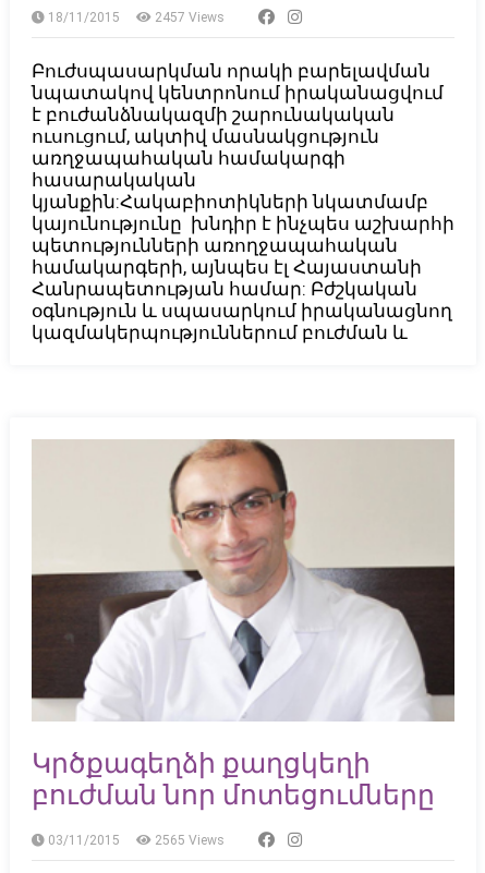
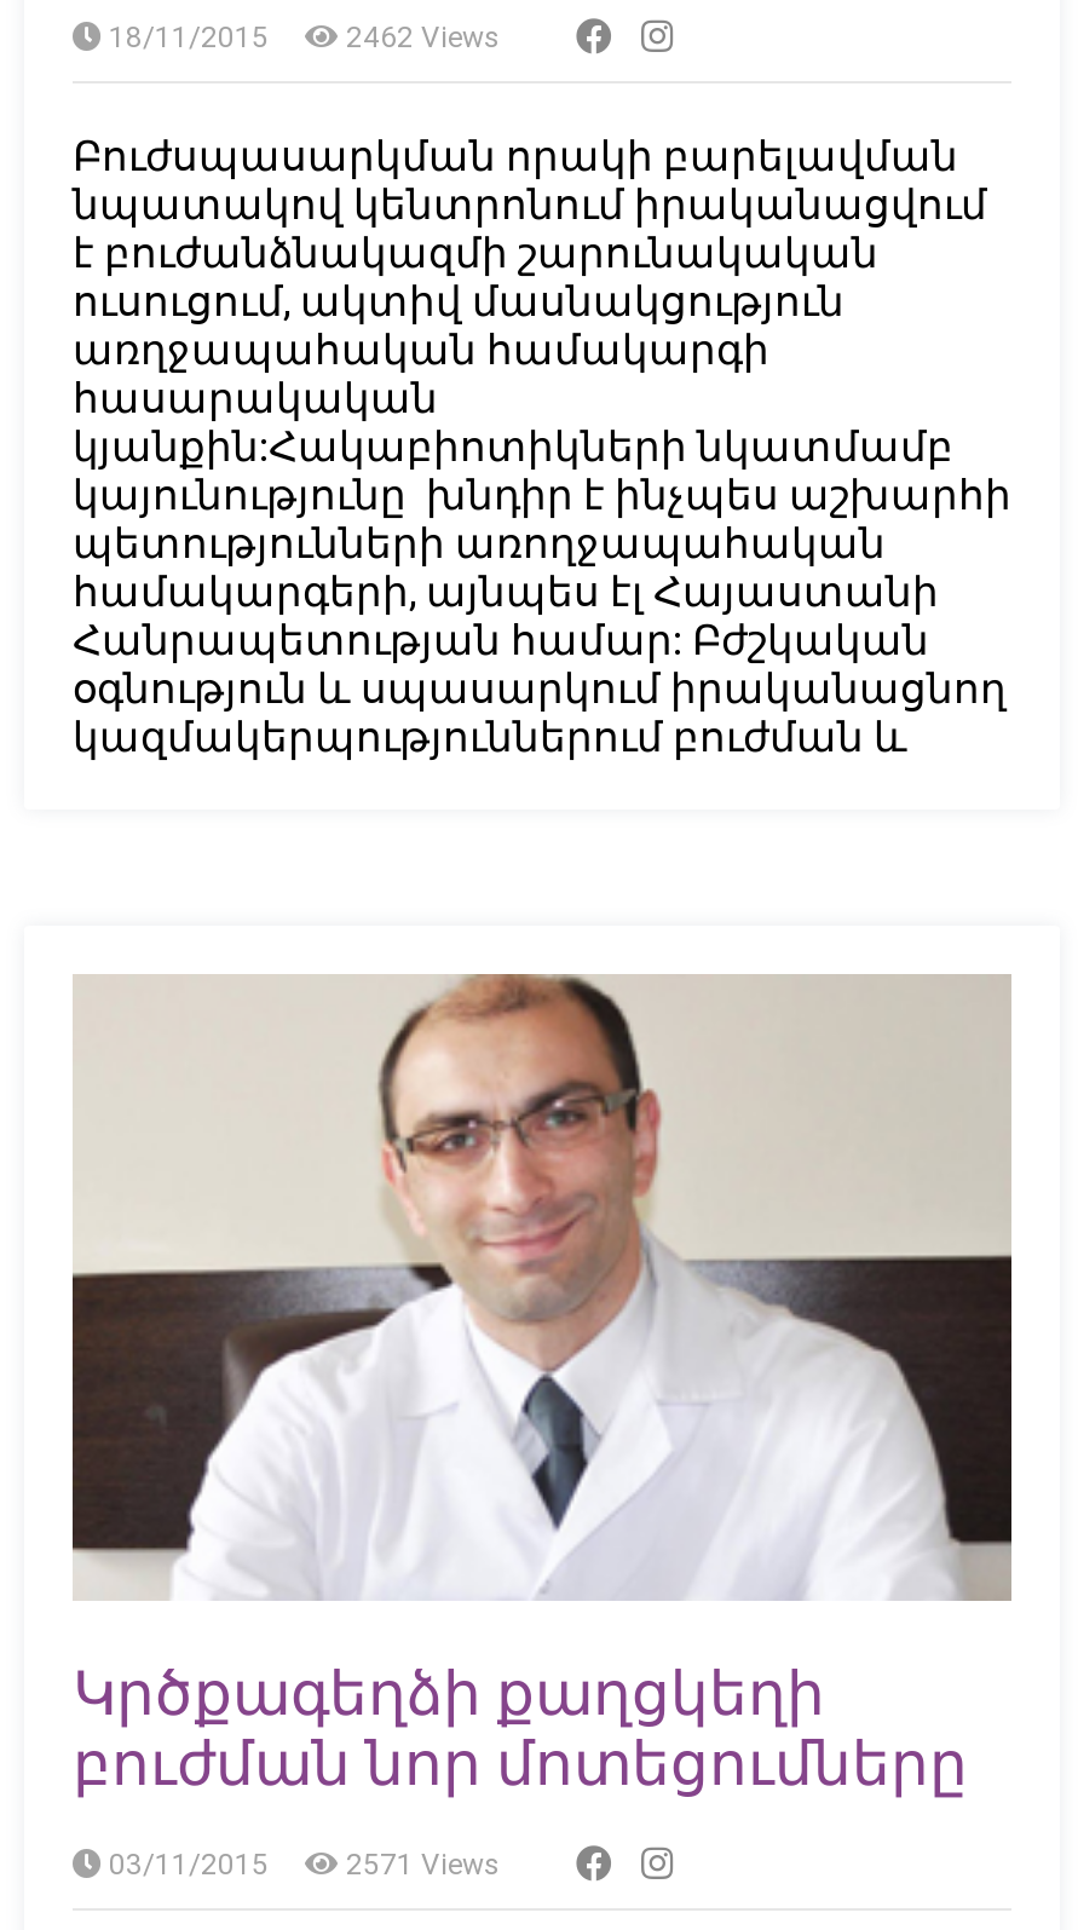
[151,10,225,25] 2457 Views -> [339,20,501,54] 2462 Views
[151,832,225,847] 2565 Views -> [339,1847,501,1881] 2571 Views

